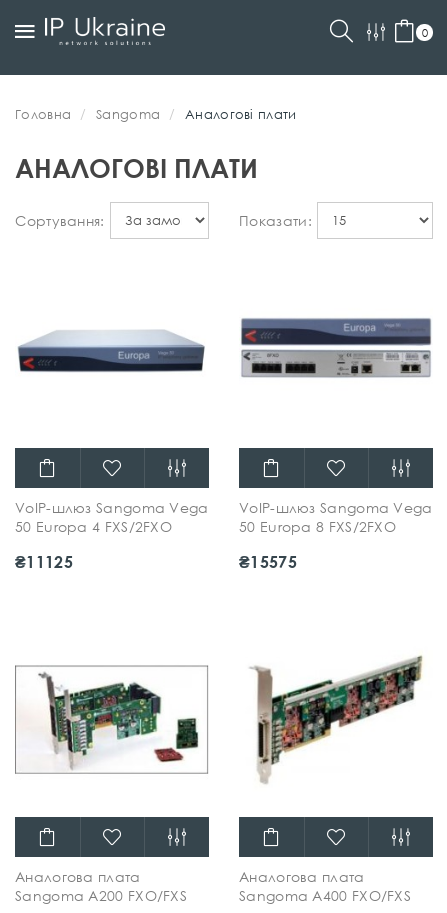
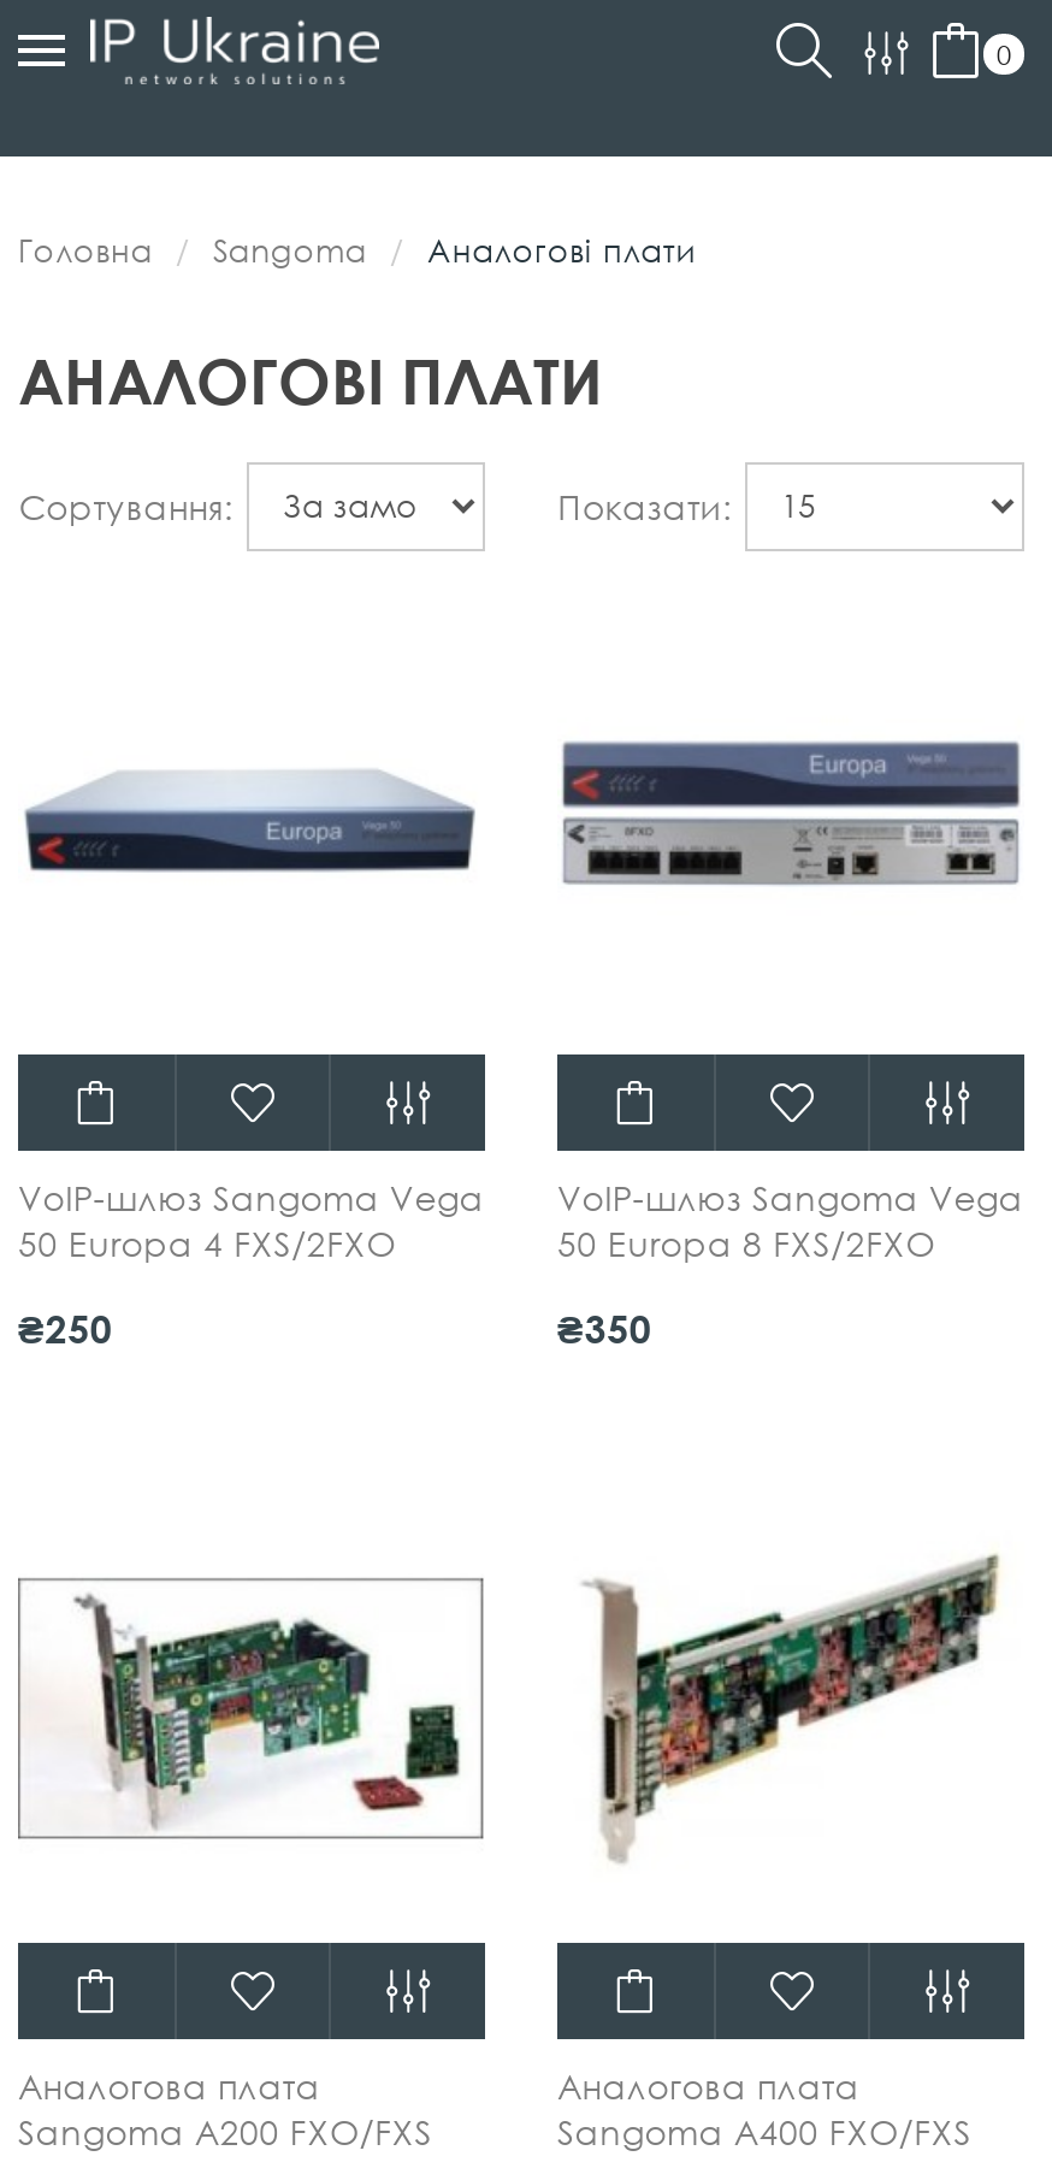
[15,552,73,572] ₴11125 -> [18,1304,112,1352] ₴250
[239,552,297,572] ₴15575 -> [557,1304,652,1352] ₴350

